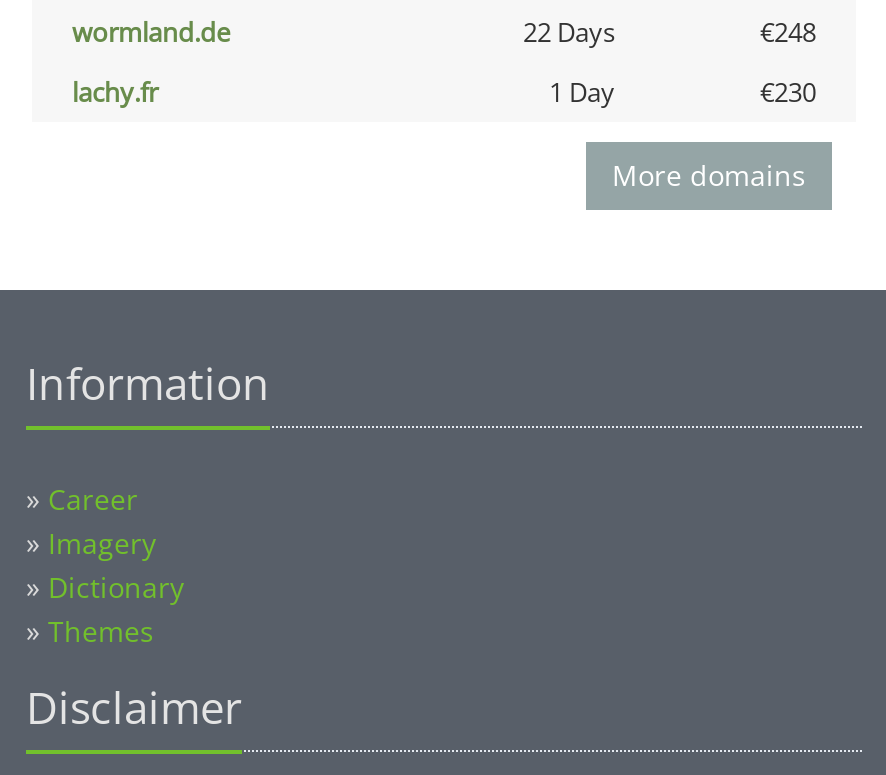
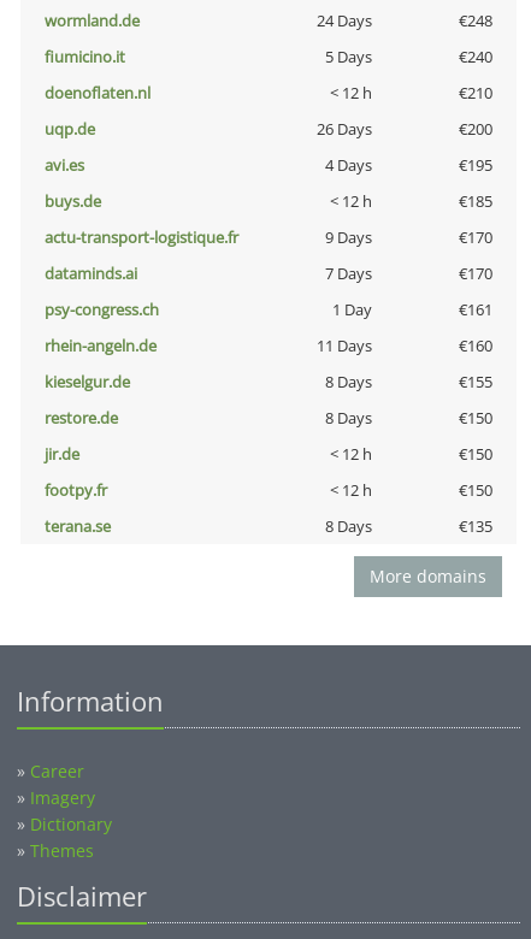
[523,14,615,50] 22 Days -> [316,10,371,31] 24 Days
[72,74,158,110] lachy.fr -> [45,46,492,320] fiumicino.it | 5 Days | €240 | doenoflaten.nl | < 12 h | €210 | uqp.de | 26 Days | €200 | avi.es | 4 Days | €195 | buys.de | < 12 h | €185 | actu-transport-logistique.fr | 9 Days | €170 | dataminds.ai | 7 Days | €170 | psy-congress.ch
[760,74,816,110] €230 -> [45,299,492,537] €161 | rhein-angeln.de | 11 Days | €160 | kieselgur.de | 8 Days | €155 | restore.de | 8 Days | €150 | jir.de | < 12 h | €150 | footpy.fr | < 12 h | €150 | terana.se | 8 Days | €135

